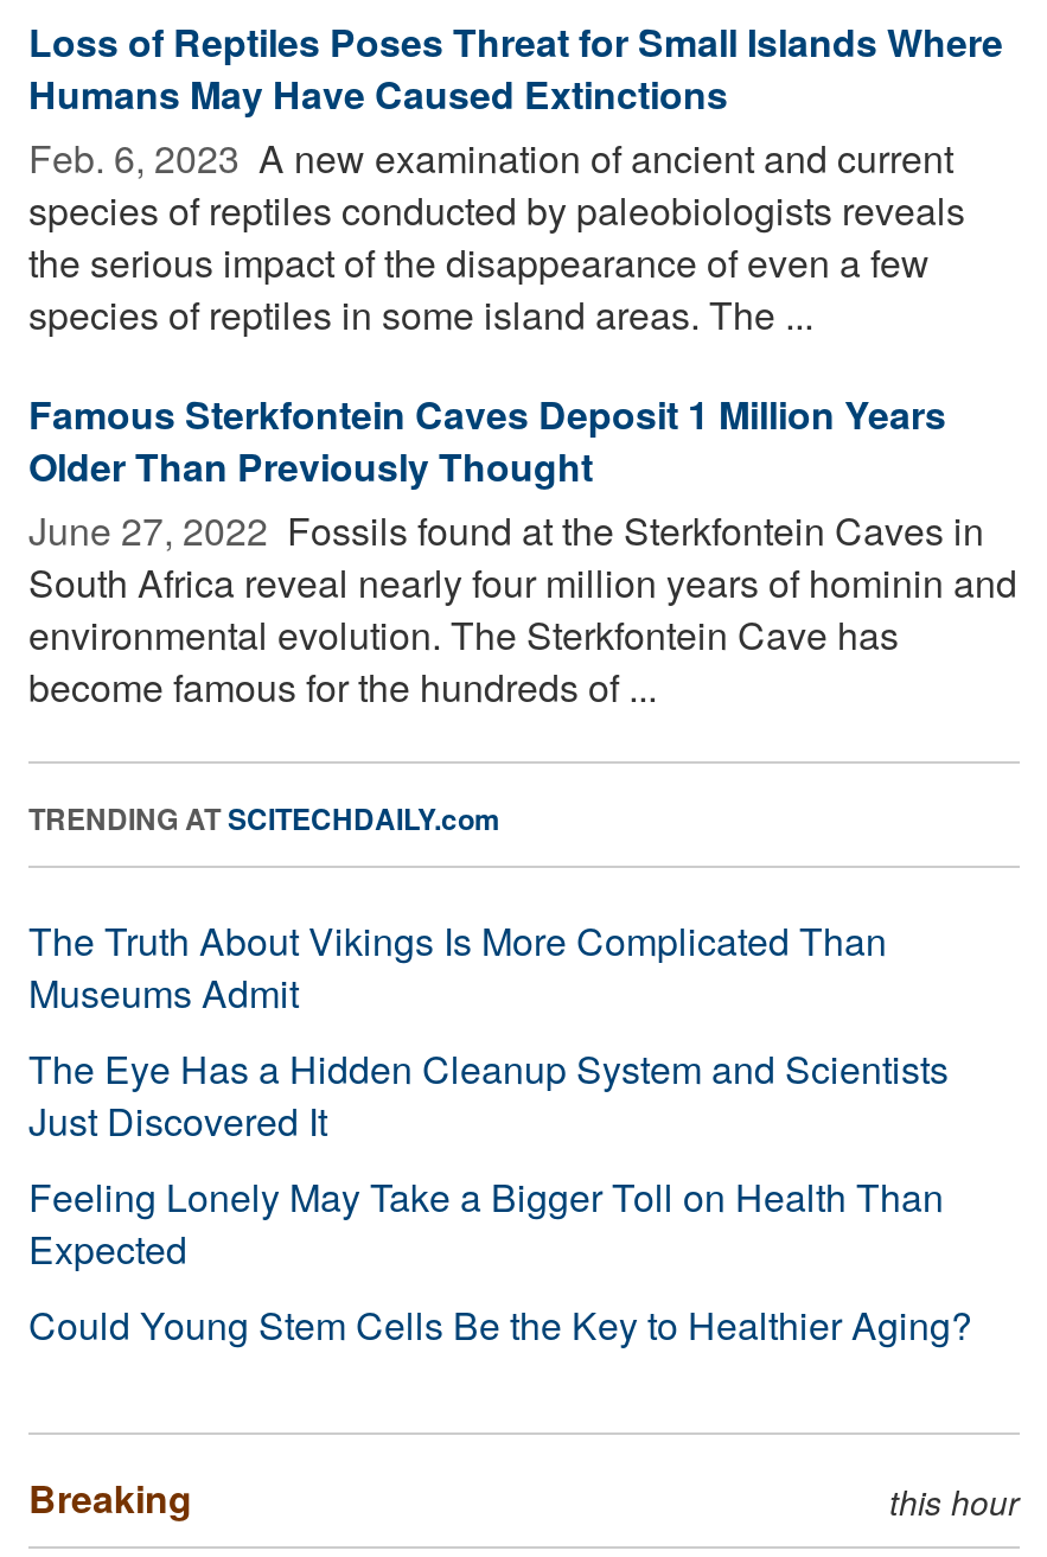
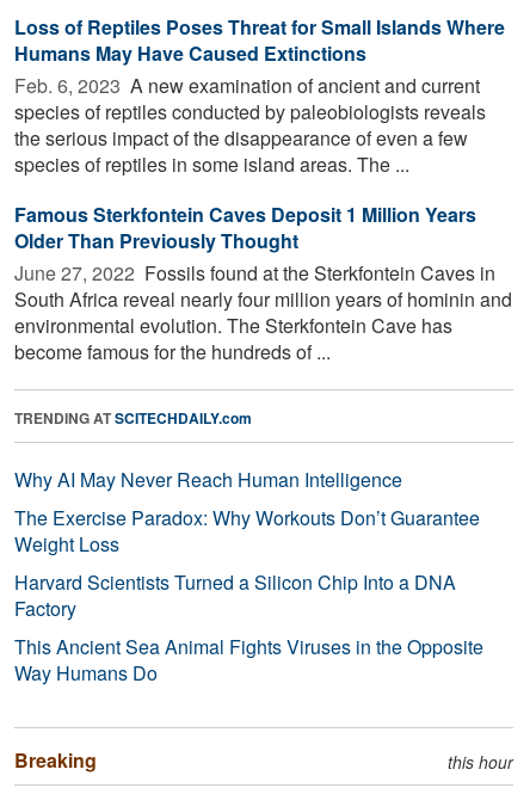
[28,913,972,1351] The Truth About Vikings Is More Complicated Than | Museums Admit | The Eye Has a Hidden Cleanup System and Scientists | Just Discovered It | Feeling Lonely May Take a Bigger Toll on Health Than | Expected | Could Young Stem Cells Be the Key to Healthier Aging? -> [14,465,483,686] Why AI May Never Reach Human Intelligence | The Exercise Paradox: Why Workouts Don’t Guarantee | Weight Loss | Harvard Scientists Turned a Silicon Chip Into a DNA | Factory | This Ancient Sea Animal Fights Viruses in the Opposite | Way Humans Do

